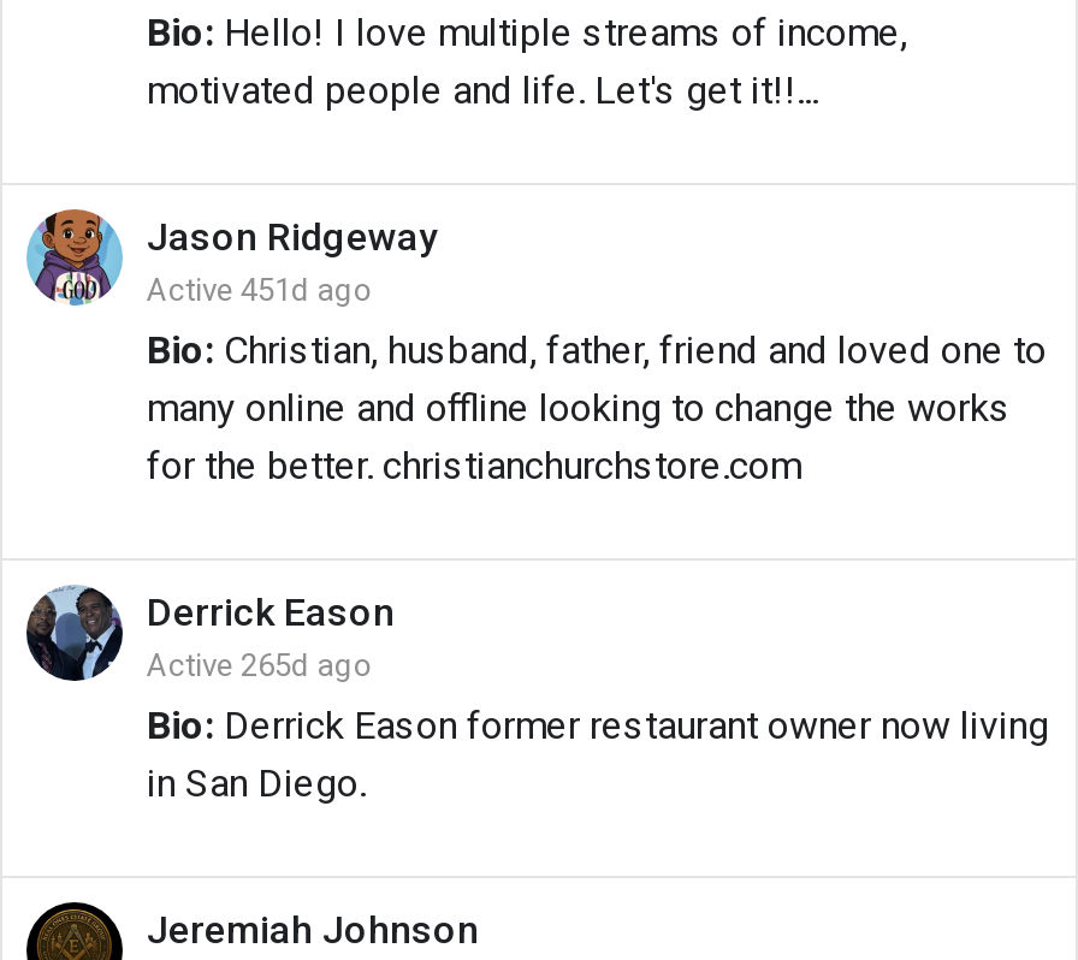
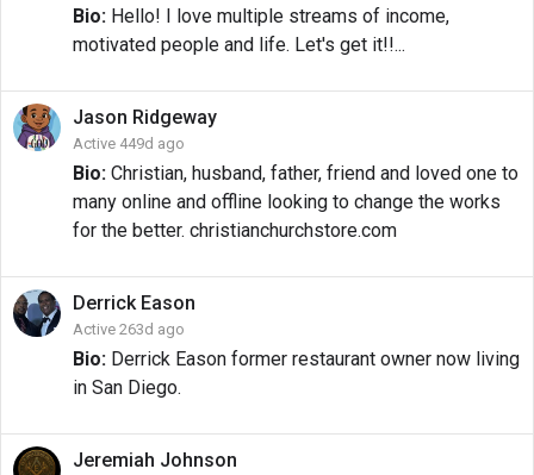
[147,272,373,308] Active 451d ago -> [73,135,185,152] Active 449d ago
[147,647,373,683] Active 265d ago -> [73,320,185,338] Active 263d ago

